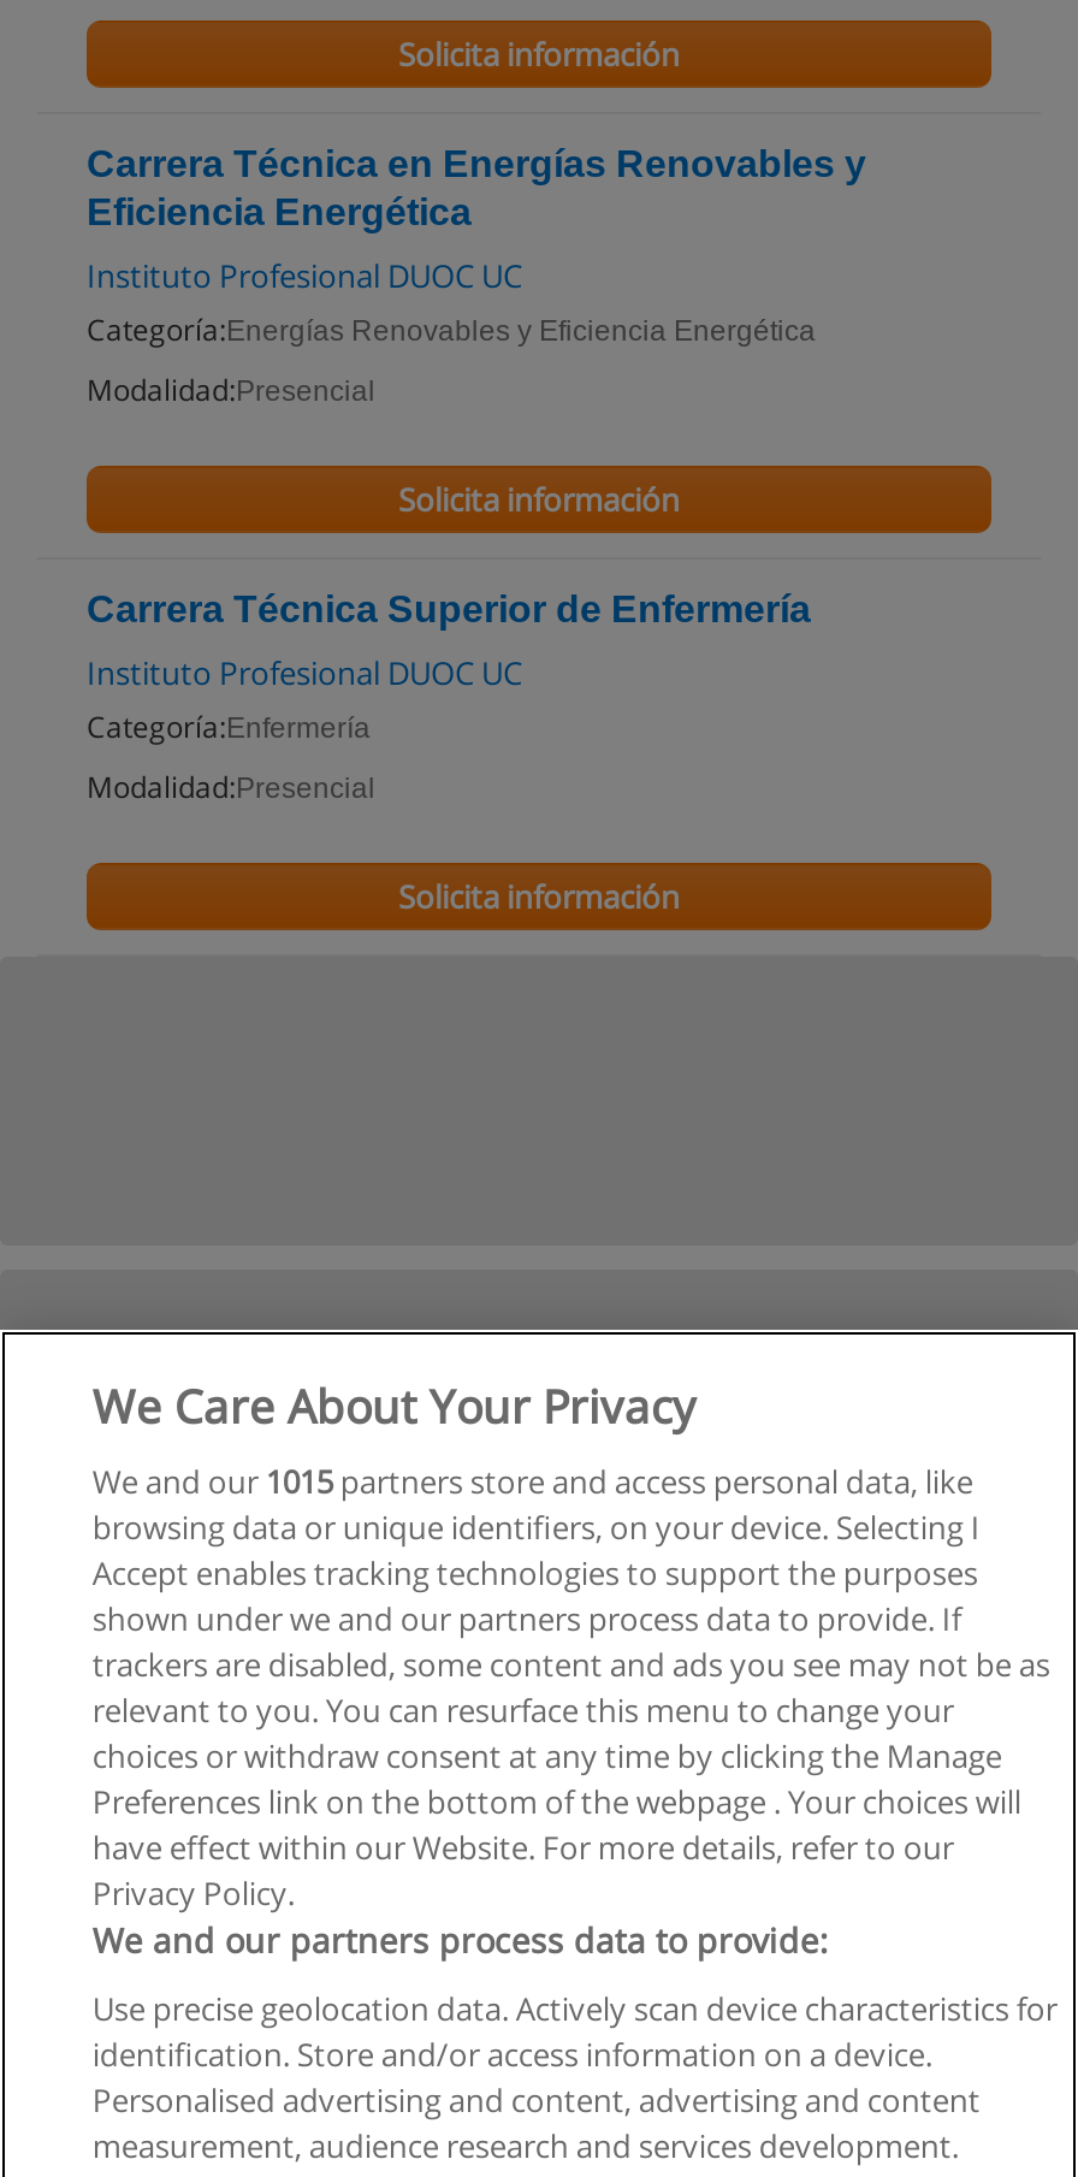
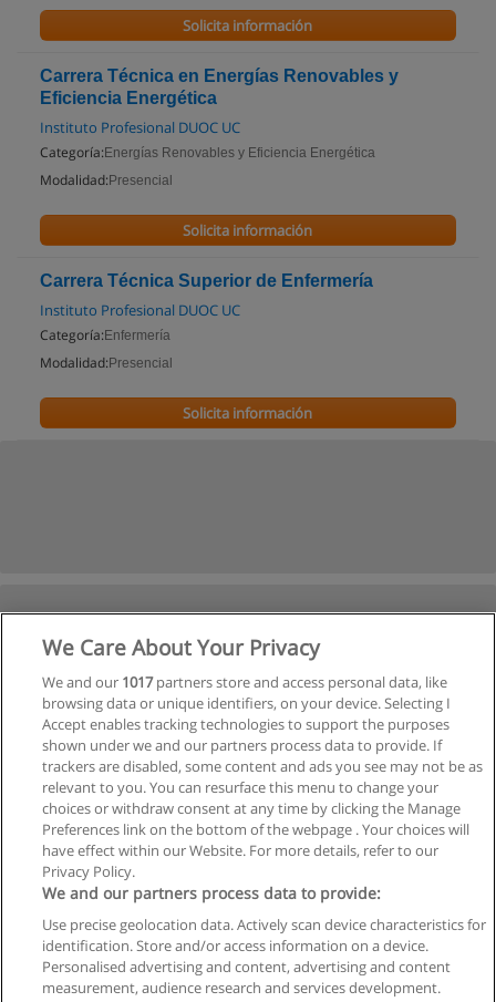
[92,1460,973,1503] We and our 1015 partners store and access personal data, like -> [43,672,448,692] We and our 1017 partners store and access personal data, like

